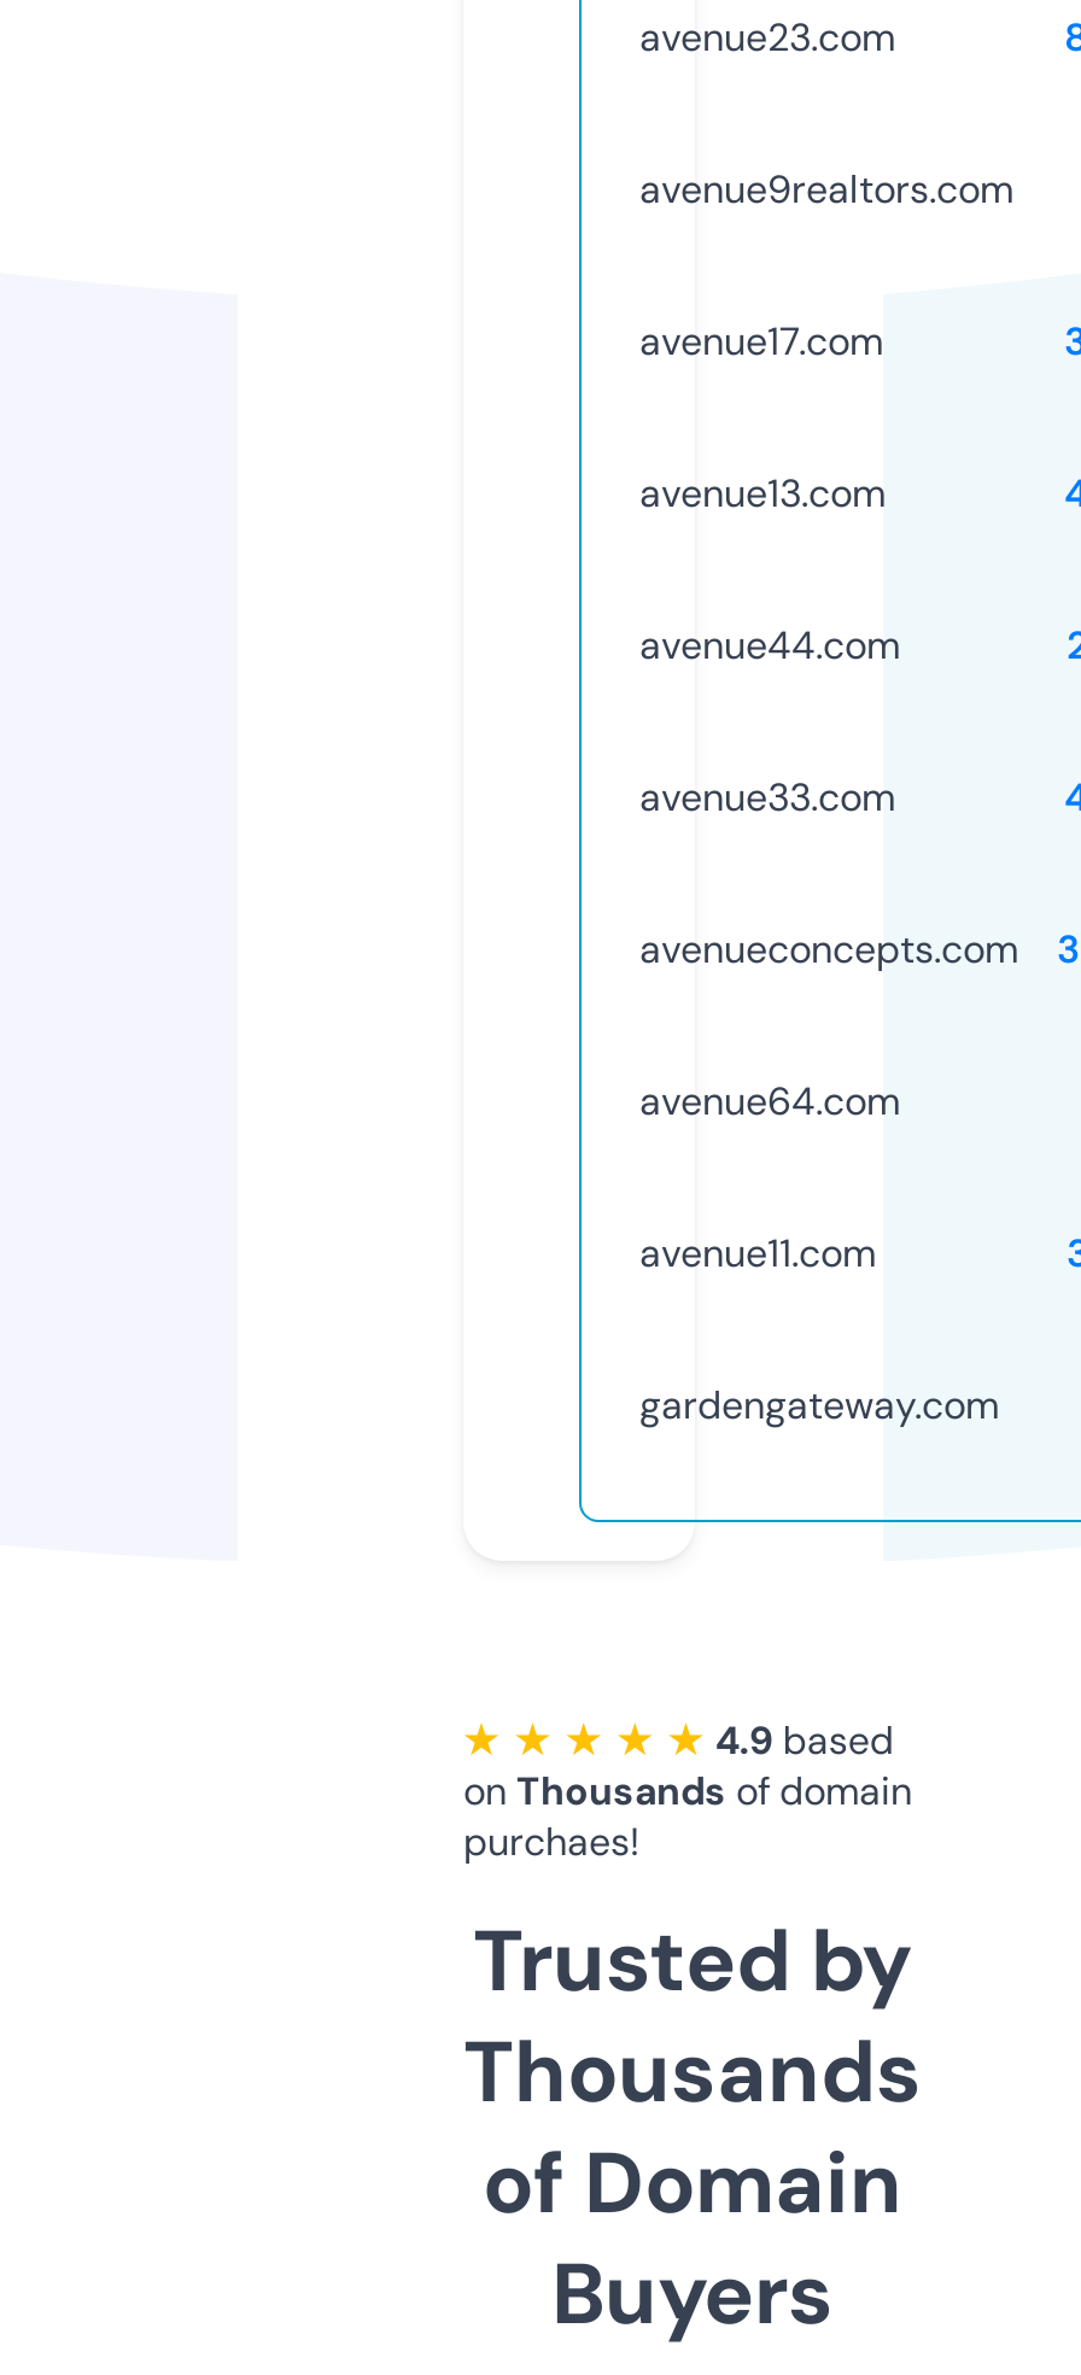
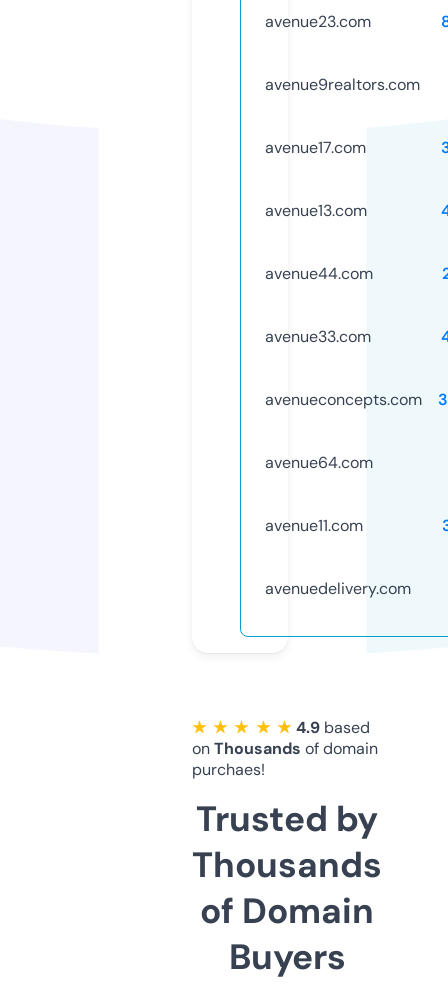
[639,1379,999,1430] gardengateway.com -> [265,578,411,599] avenuedelivery.com

